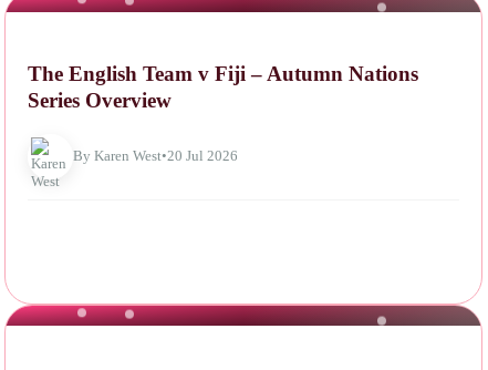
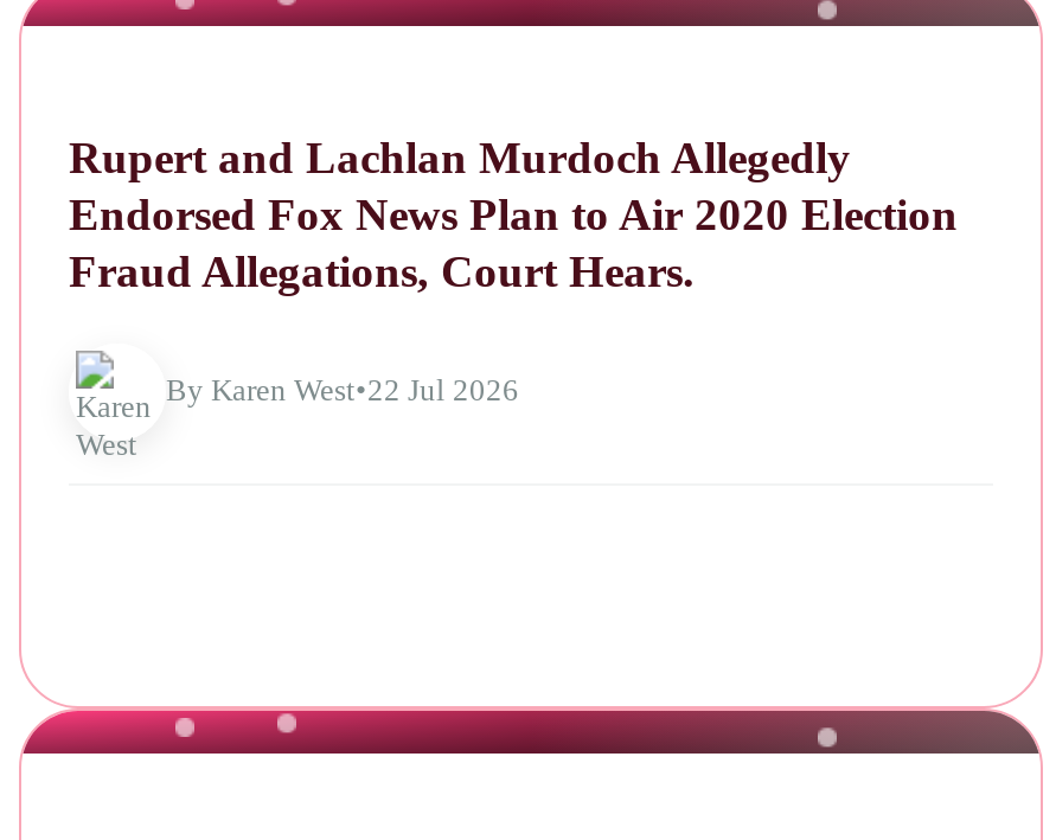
[28,62,418,112] The English Team v Fiji – Autumn Nations | Series Overview -> [69,132,958,295] Rupert and Lachlan Murdoch Allegedly | Endorsed Fox News Plan to Air 2020 Election | Fraud Allegations, Court Hears.
[73,148,238,164] By Karen West•20 Jul 2026 -> [166,372,519,408] By Karen West•22 Jul 2026

